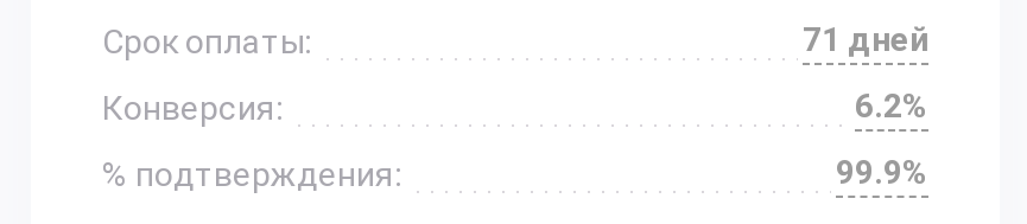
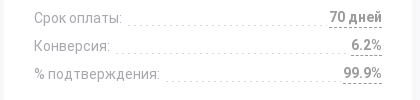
[803,20,928,58] 71 дней -> [329,9,382,25] 70 дней

